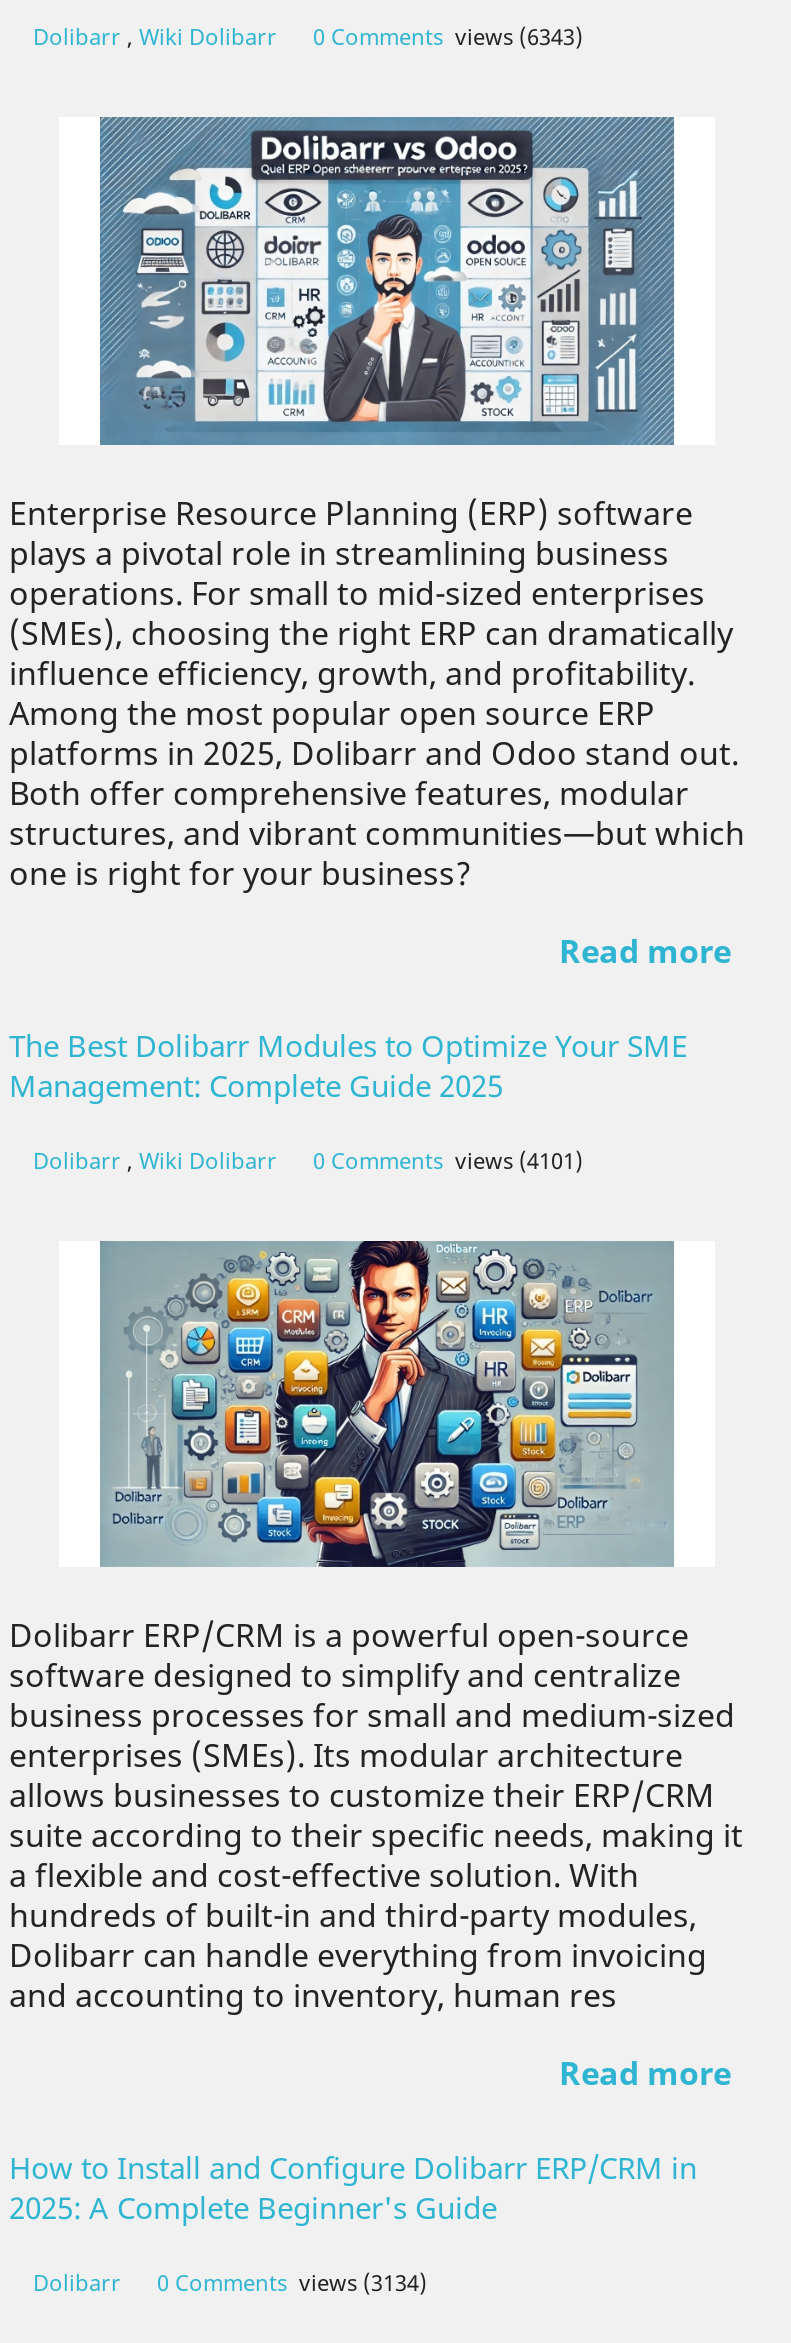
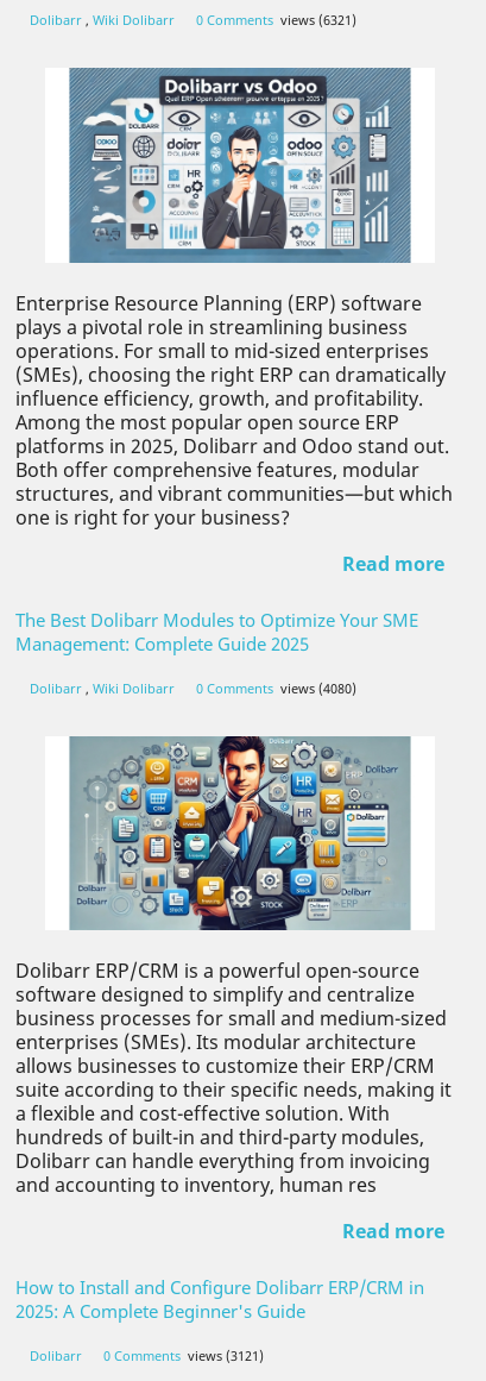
[313,21,583,51] 0 Comments views (6343) -> [196,11,356,29] 0 Comments views (6321)
[313,1144,583,1174] 0 Comments views (4101) -> [196,679,356,697] 0 Comments views (4080)
[157,2267,427,2297] 0 Comments views (3134) -> [103,1347,264,1365] 0 Comments views (3121)

